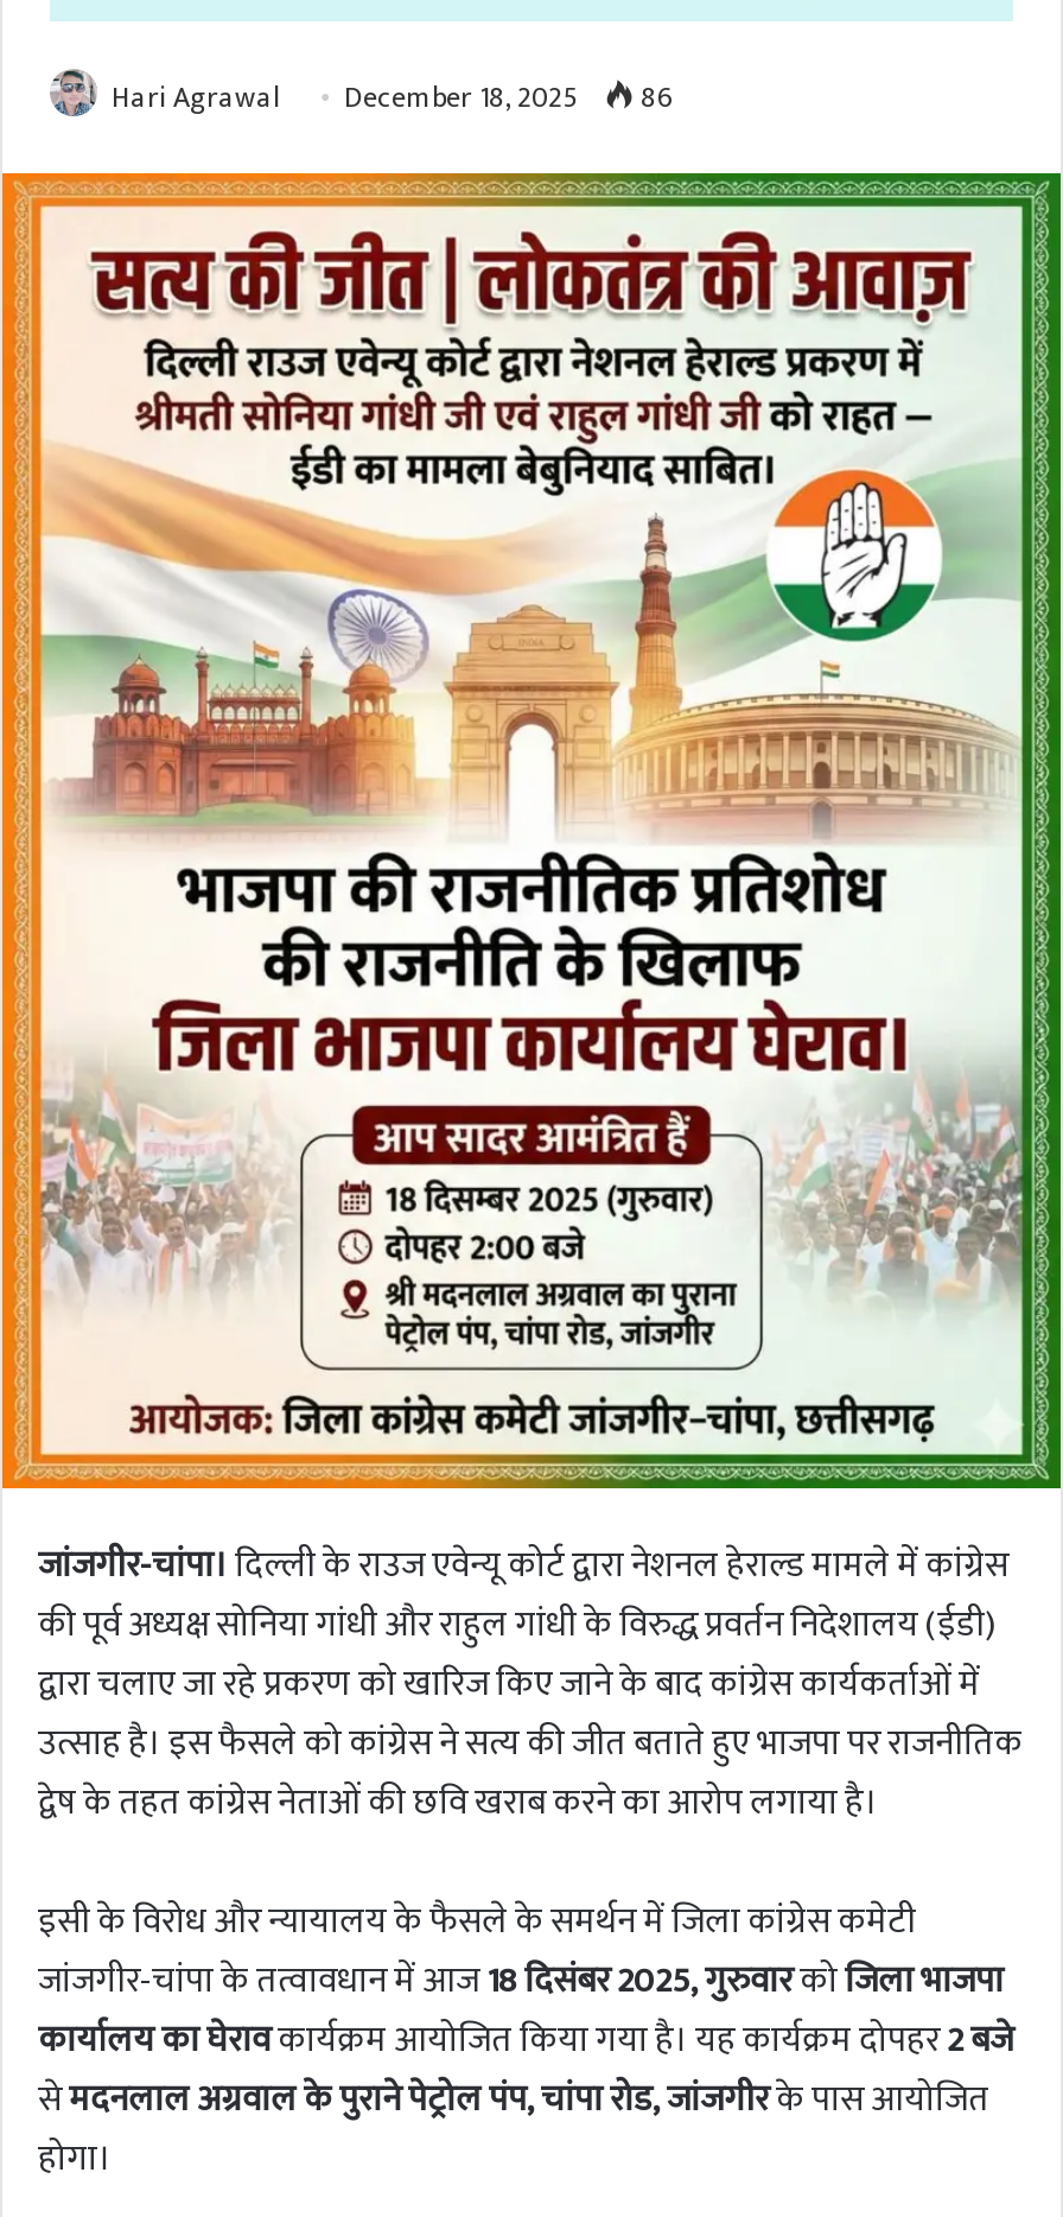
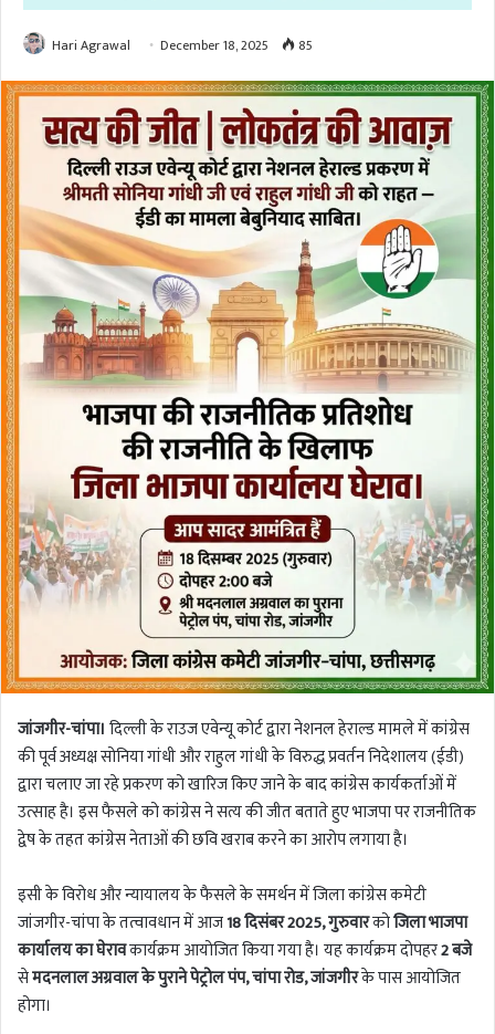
[112,73,671,120] Hari Agrawal December 18, 2025 86 -> [52,34,313,56] Hari Agrawal December 18, 2025 85

